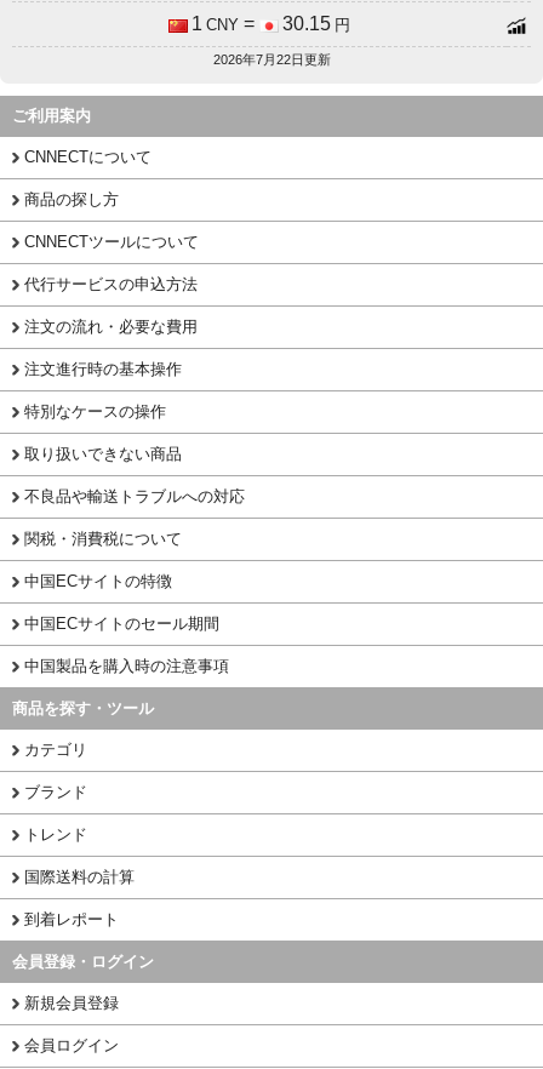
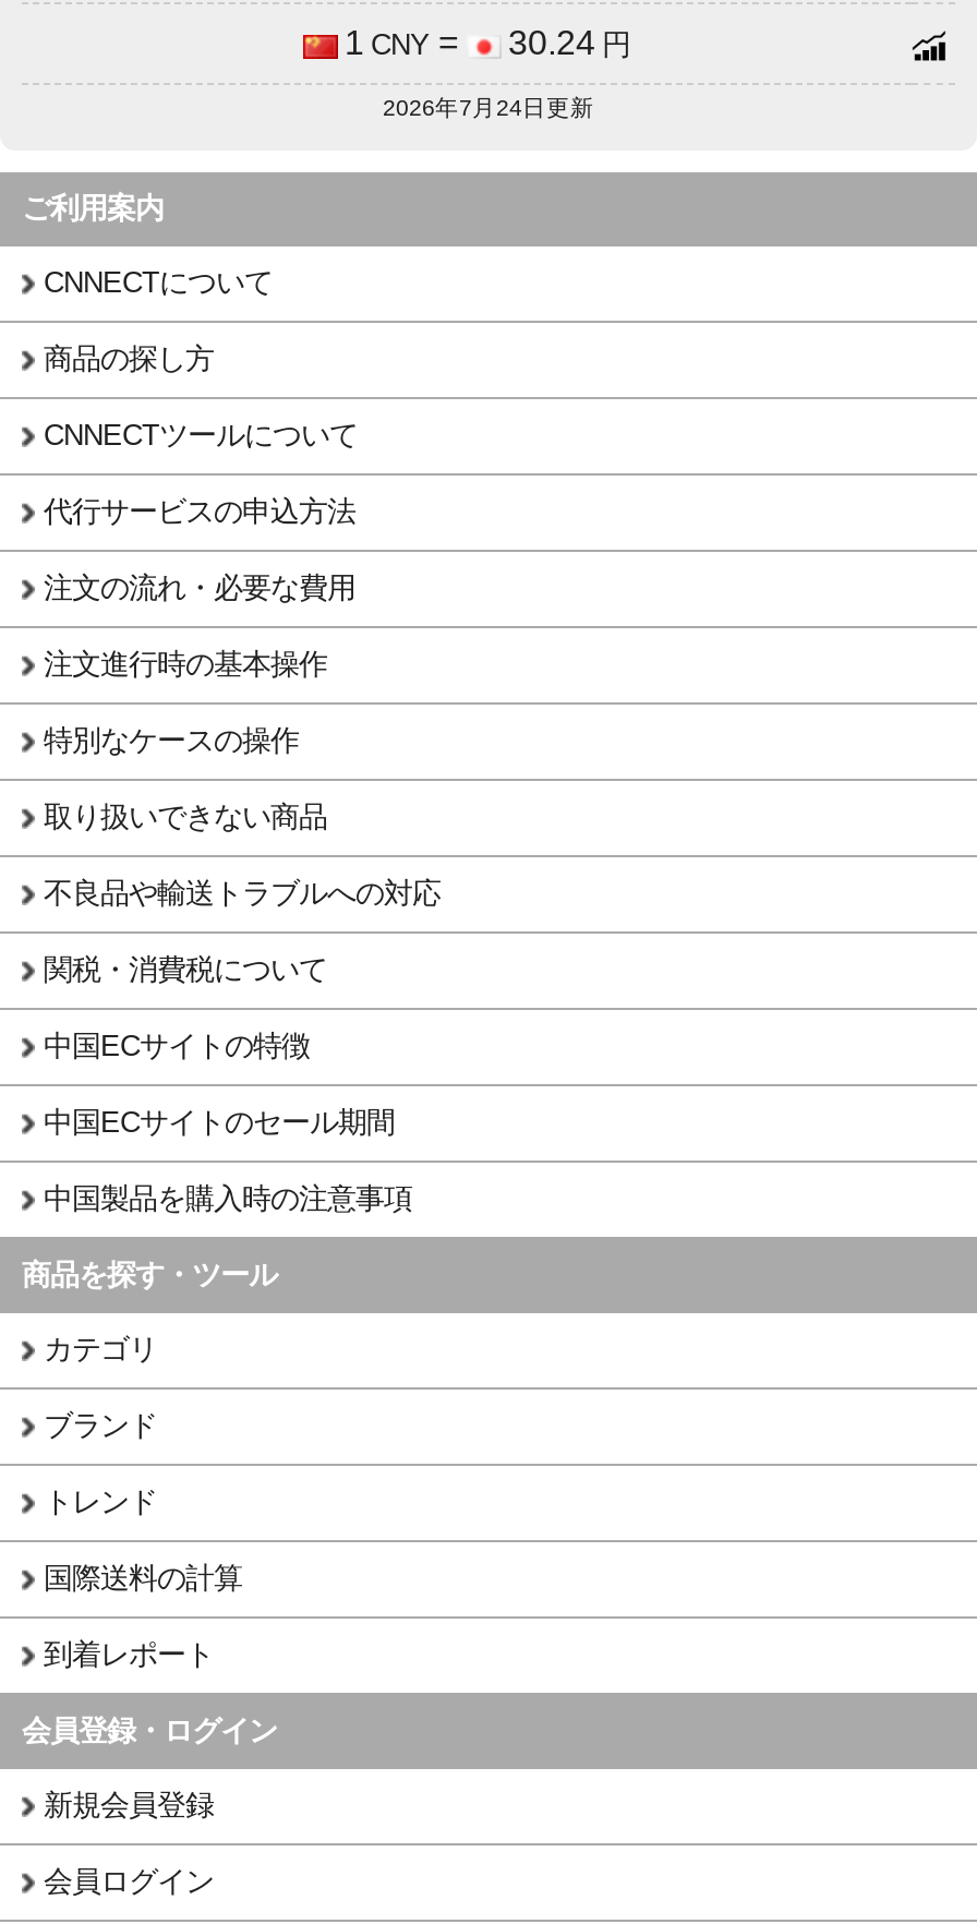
[192,14,350,35] 1 CNY = 30.15 円 -> [345,25,630,62] 1 CNY = 30.24 円
[213,53,330,67] 2026年7月22日更新 -> [383,95,594,121] 2026年7月24日更新

